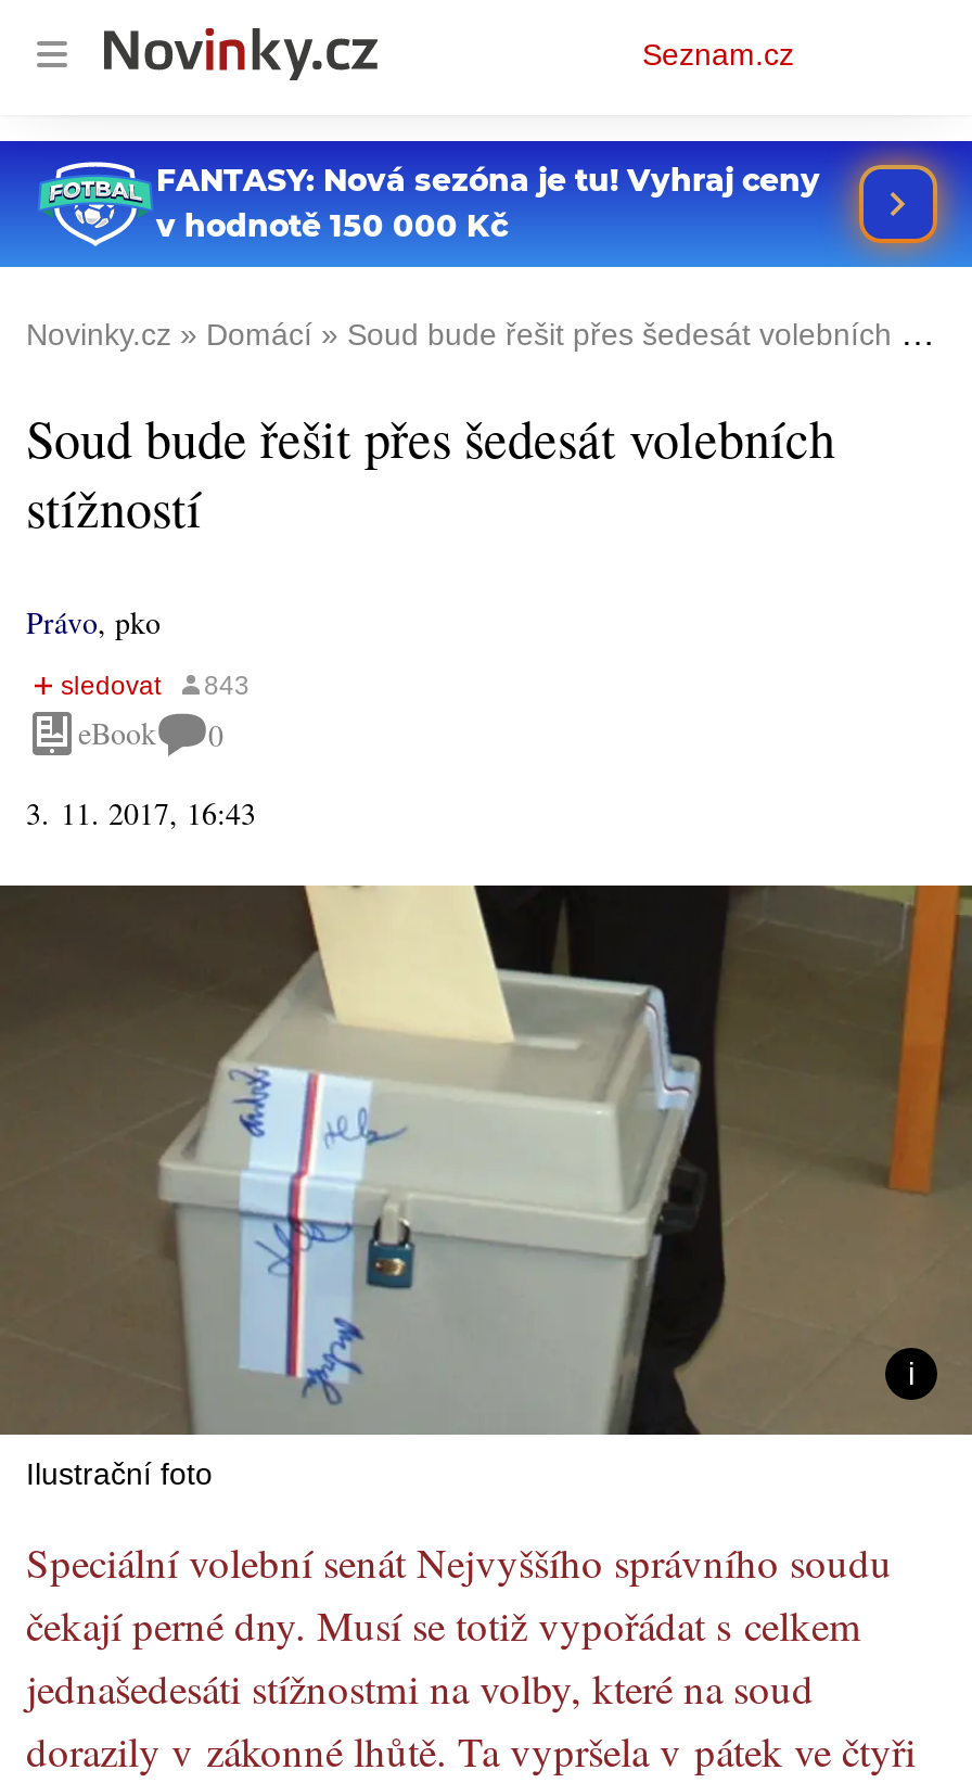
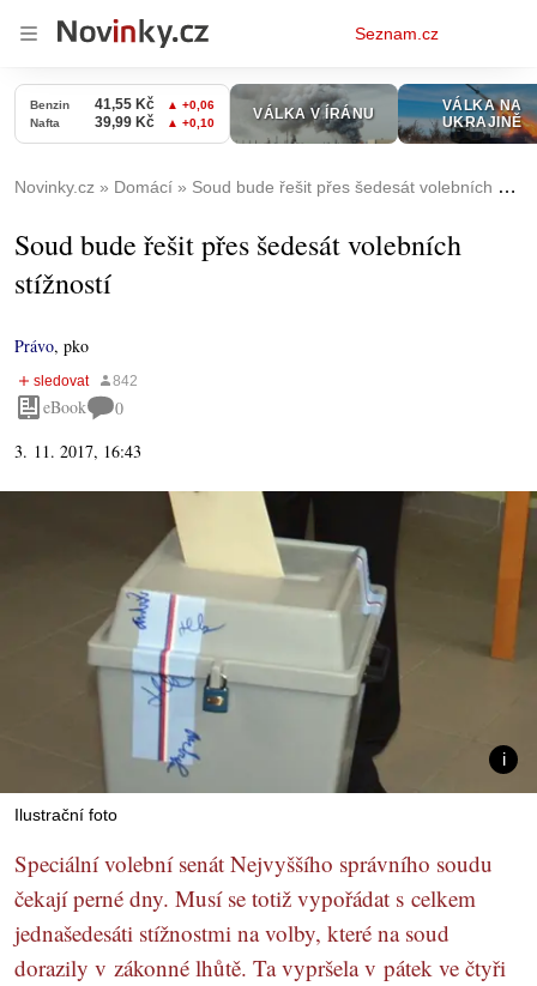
[7,139,965,269] [image] -> [4,81,533,150] [image]

